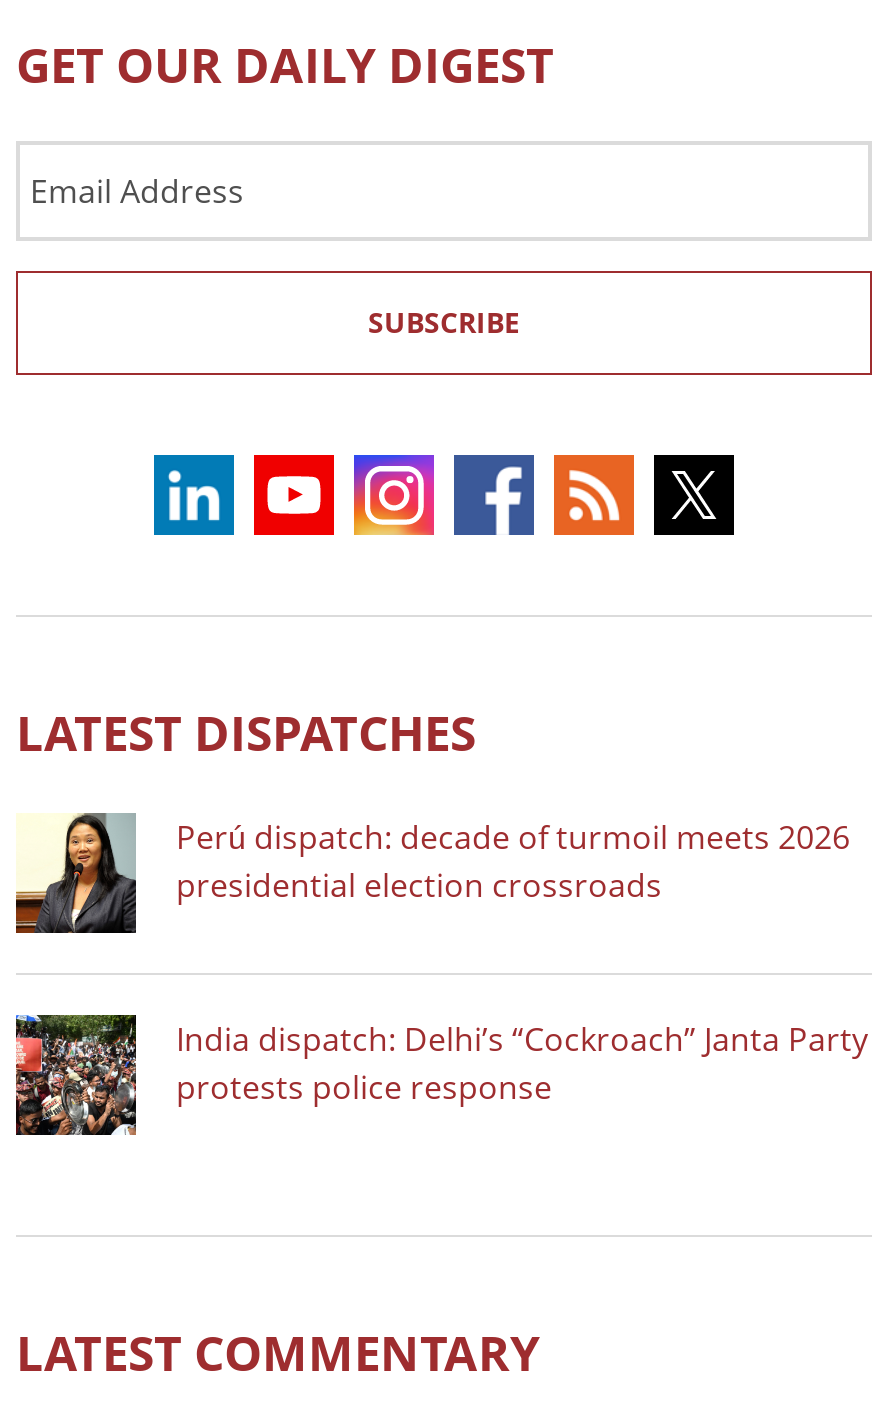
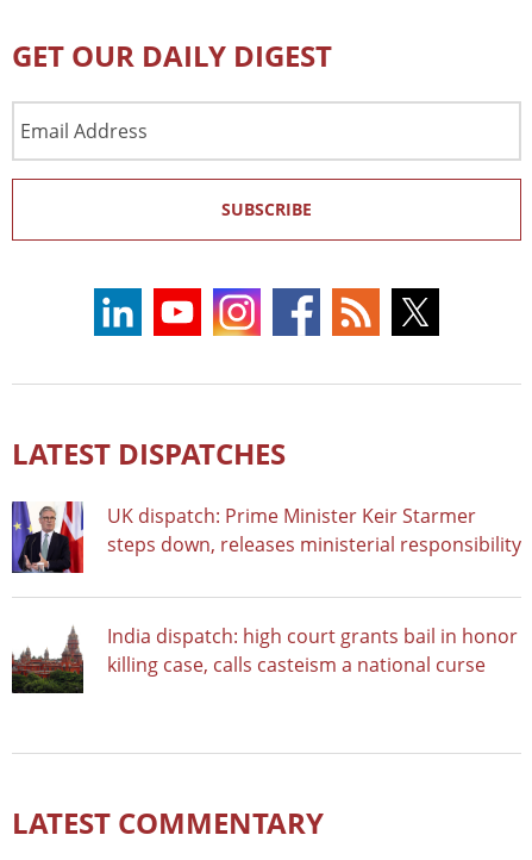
[14,811,850,935] [image] | Perú dispatch: decade of turmoil meets 2026 | presidential election crossroads -> [11,500,521,574] [image] | UK dispatch: Prime Minister Keir Starmer | steps down, releases ministerial responsibility
[14,1013,868,1137] [image] | India dispatch: Delhi’s “Cockroach” Janta Party | protests police response -> [12,622,518,694] [image] | India dispatch: high court grants bail in honor | killing case, calls casteism a national curse

